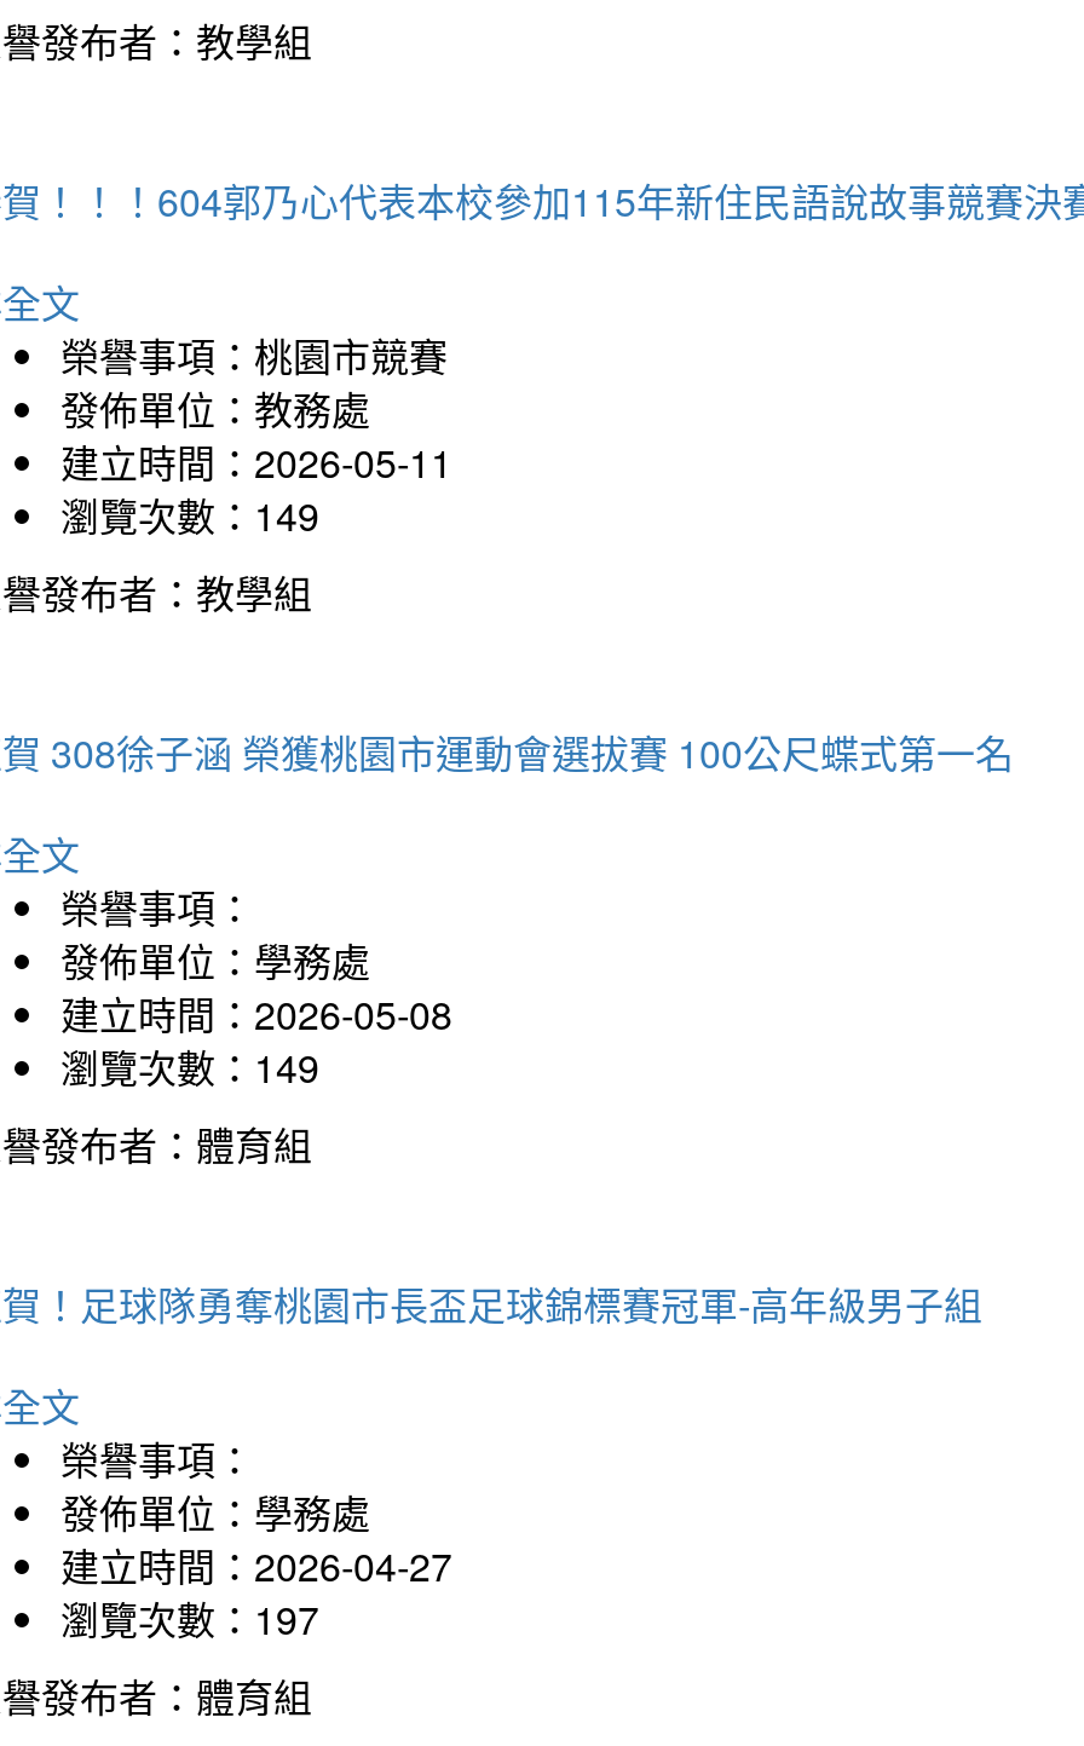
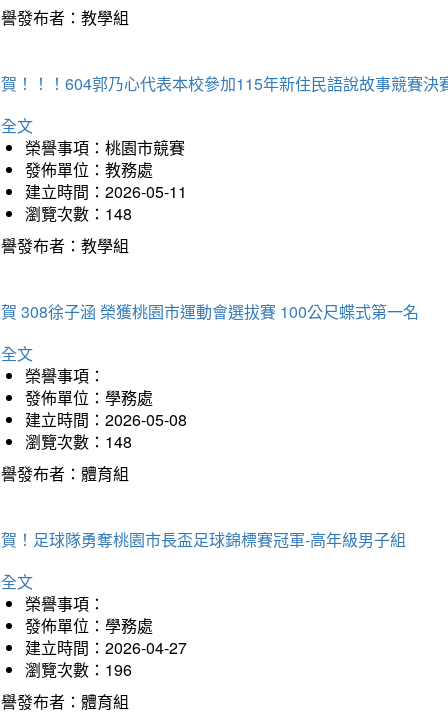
[60,488,319,543] 瀏覽次數：149 -> [25,202,132,225] 瀏覽次數：148
[60,1039,319,1095] 瀏覽次數：149 -> [25,430,132,453] 瀏覽次數：148
[60,1591,319,1647] 瀏覽次數：197 -> [25,658,132,681] 瀏覽次數：196

